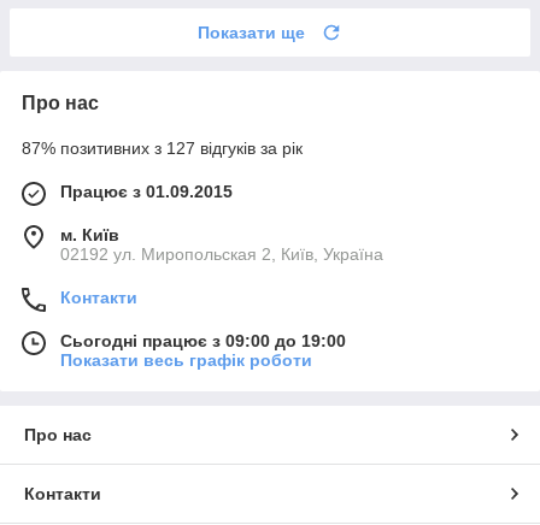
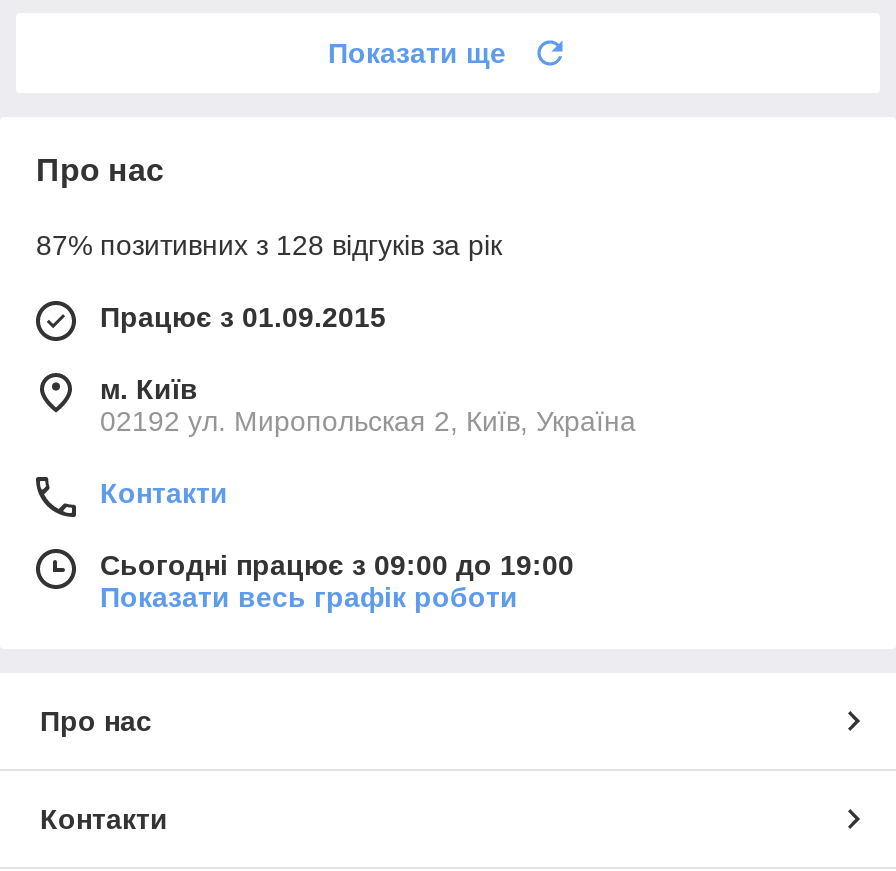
[22,139,303,158] 87% позитивних з 127 відгуків за рік -> [36,230,502,262] 87% позитивних з 128 відгуків за рік

